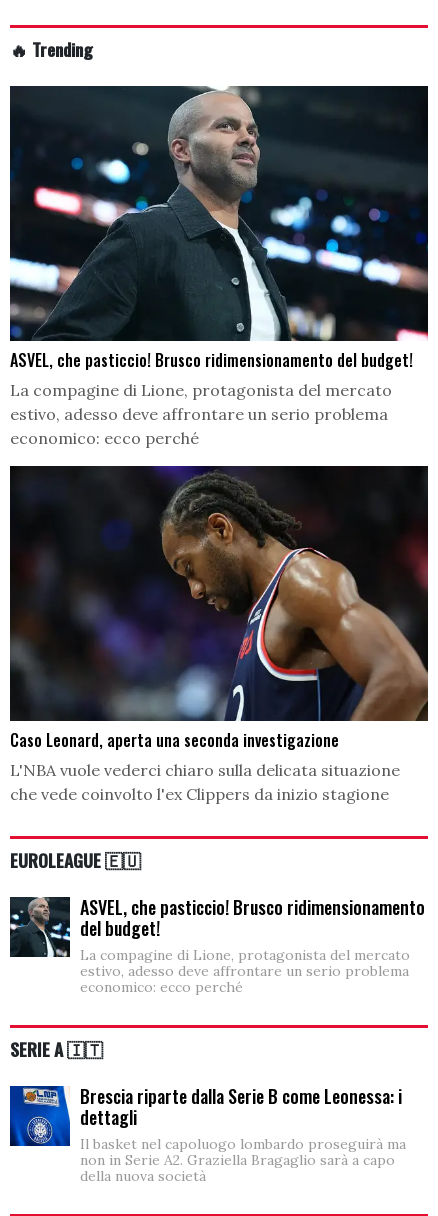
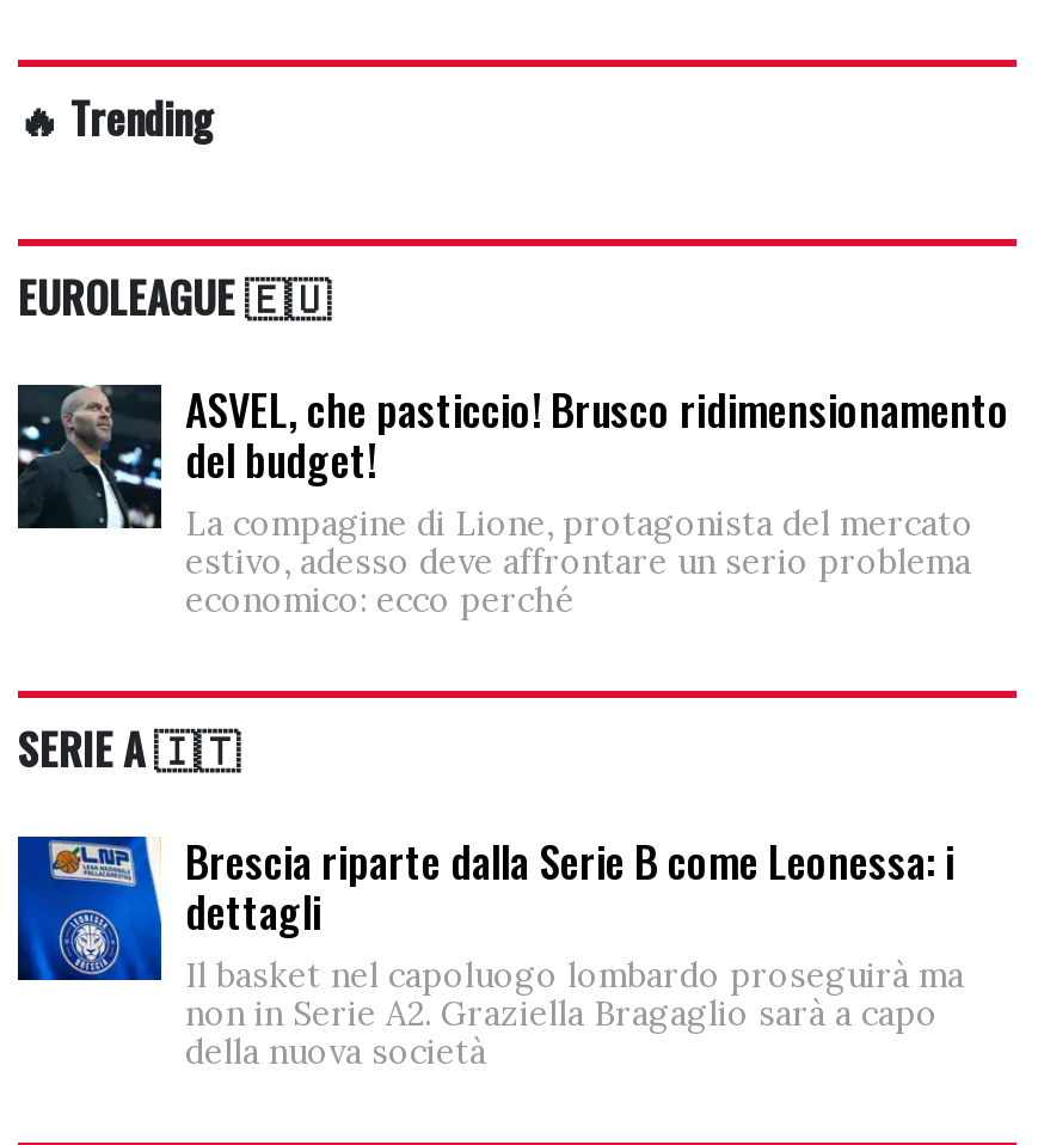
[9,85,429,448] [image] | ASVEL, che pasticcio! Brusco ridimensionamento del budget! | La compagine di Lione, protagonista del mercato | estivo, adesso deve affrontare un serio problema | economico: ecco perché -> none
[9,465,429,804] [image] | Caso Leonard, aperta una seconda investigazione | L'NBA vuole vederci chiaro sulla delicata situazione | che vede coinvolto l'ex Clippers da inizio stagione -> none

